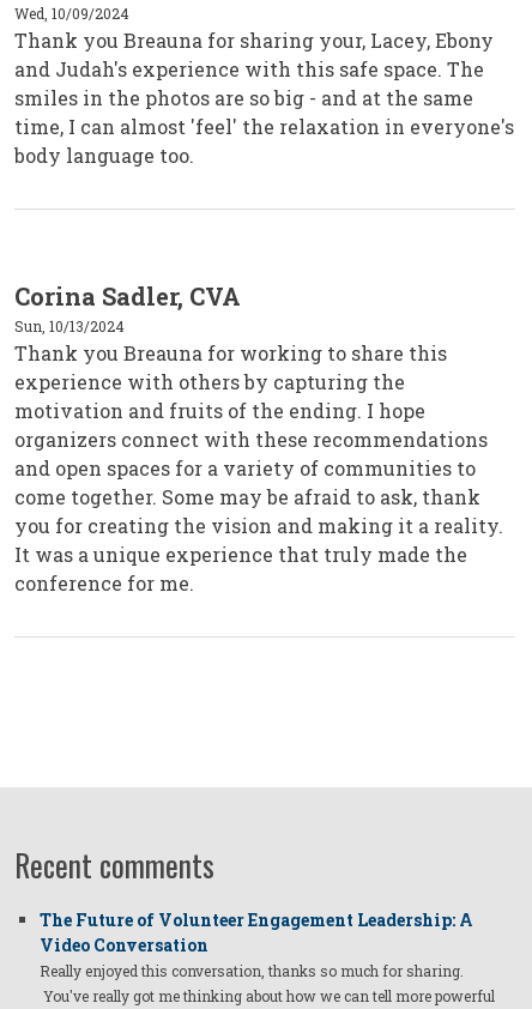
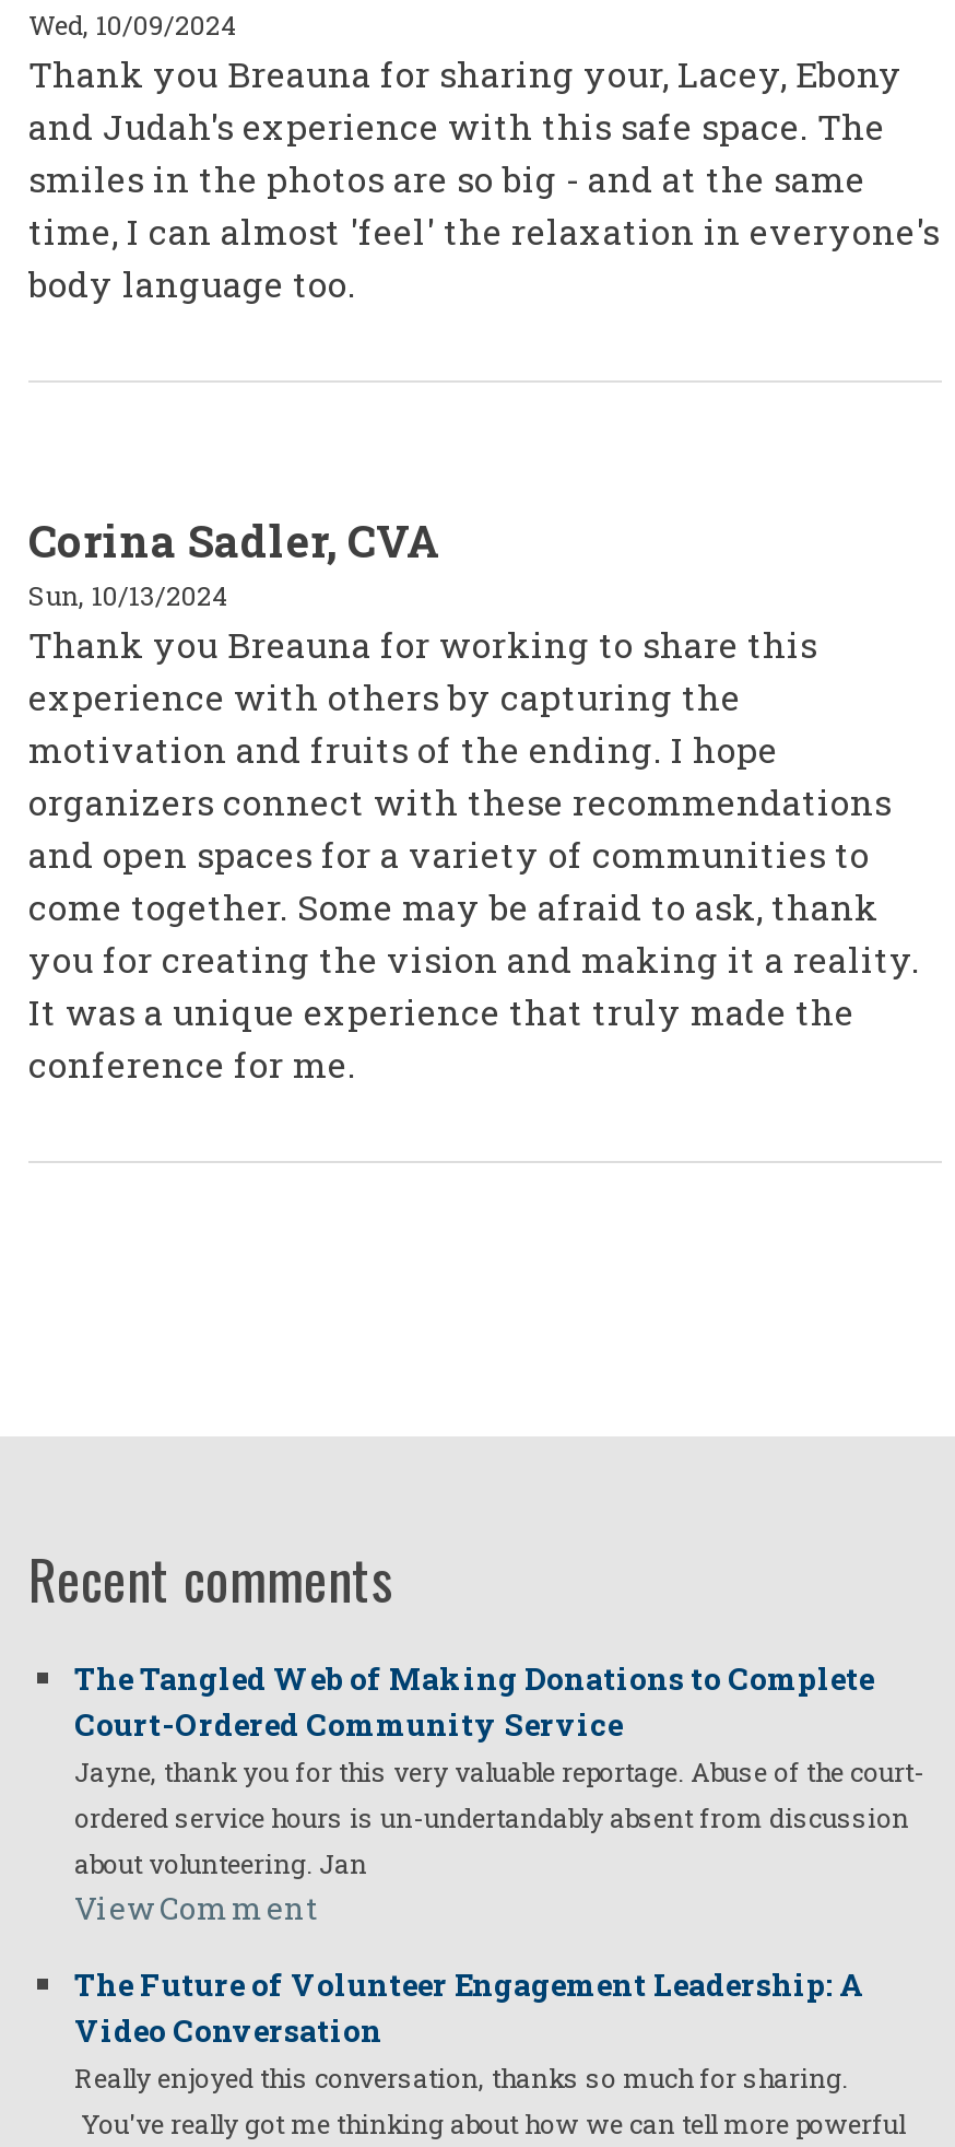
none -> [74,1657,924,1928] The Tangled Web of Making Donations to Complete | Court-Ordered Community Service | Jayne, thank you for this very valuable reportage. Abuse of the court- | ordered service hours is un-undertandably absent from discussion | about volunteering. Jan | View Comment

